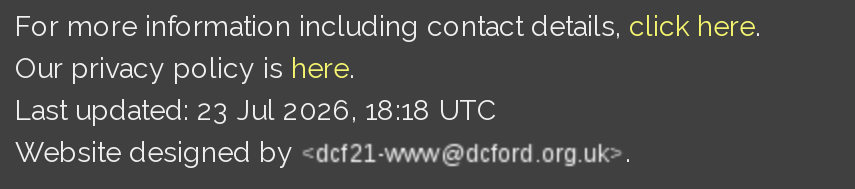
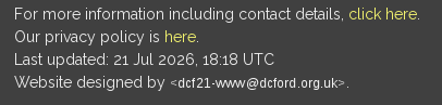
[15,94,497,126] Last updated: 23 Jul 2026, 18:18 UTC -> [14,51,274,68] Last updated: 21 Jul 2026, 18:18 UTC

